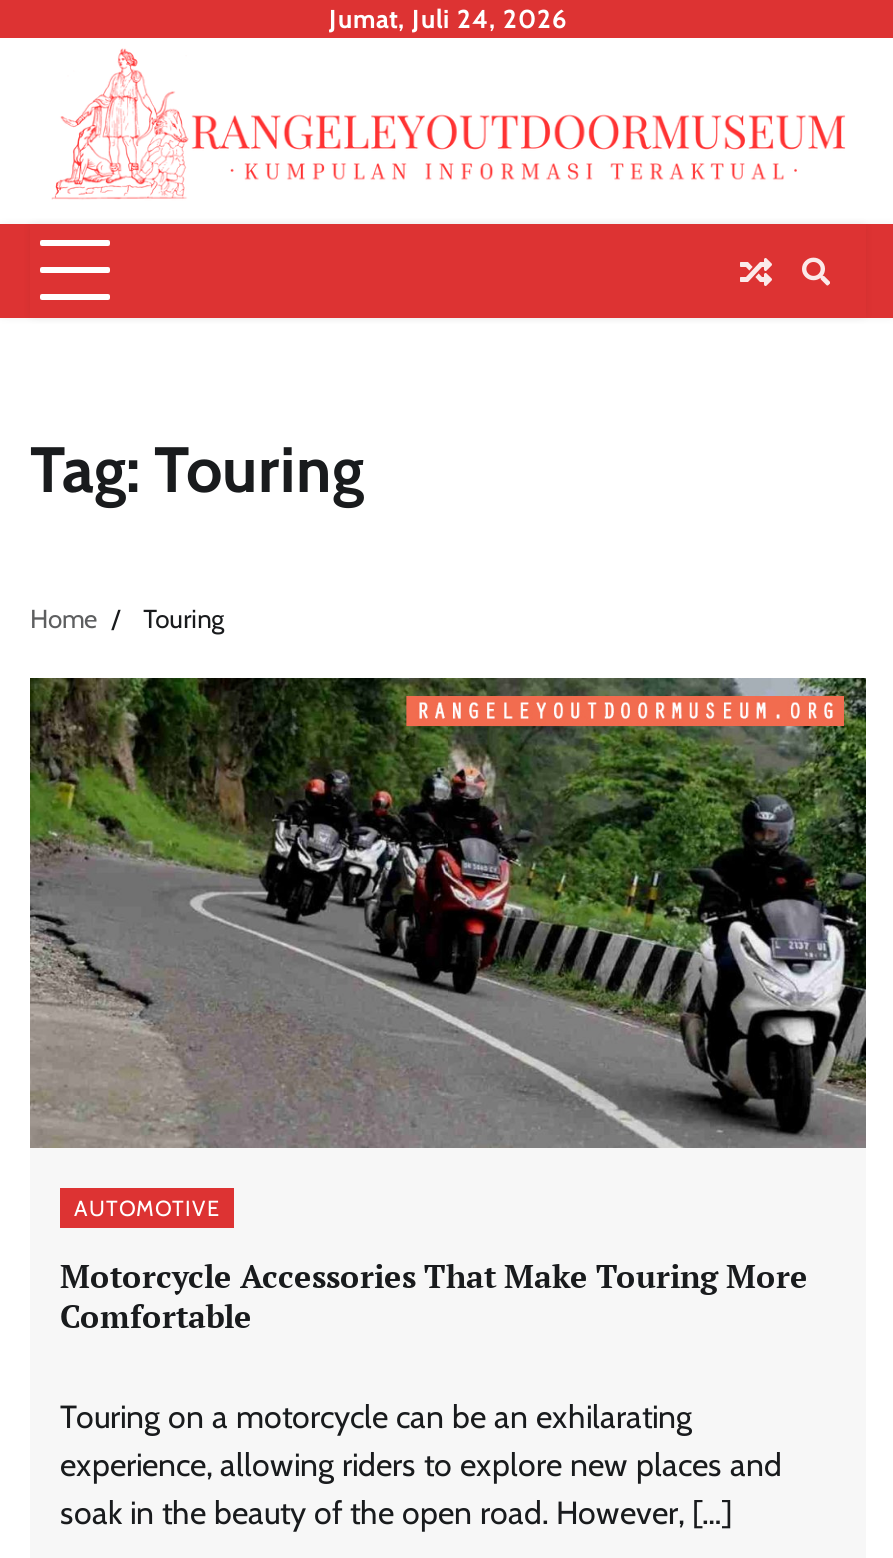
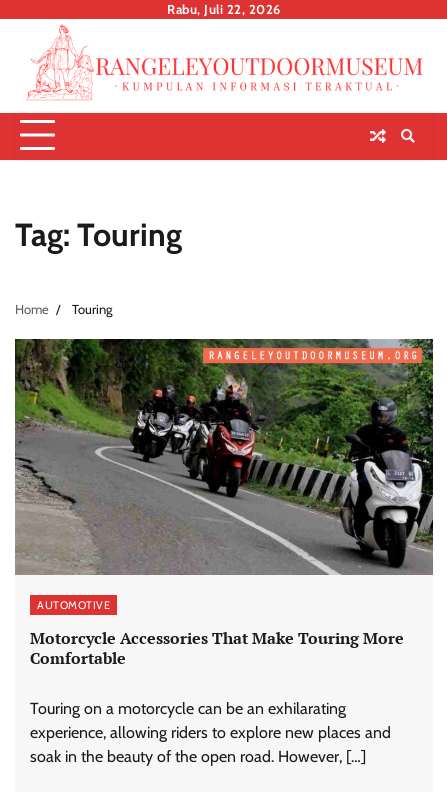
[329,4,567,34] Jumat, Juli 24, 2026 -> [167,2,281,17] Rabu, Juli 22, 2026

